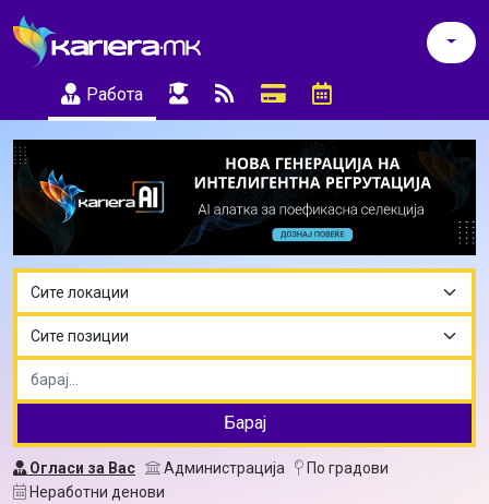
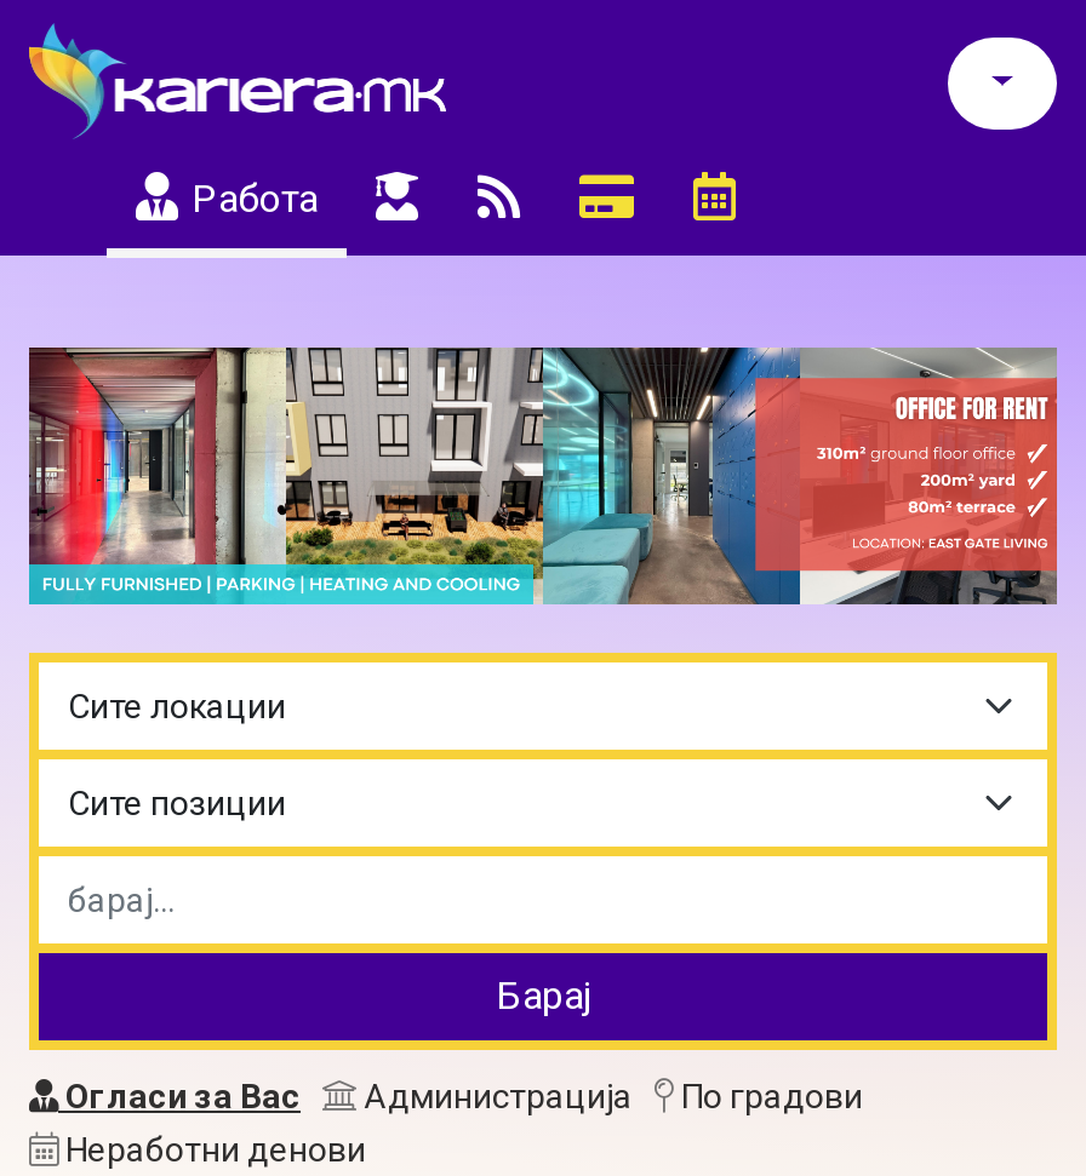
[3,120,486,285] [image] -> [7,256,1079,650] [image]

